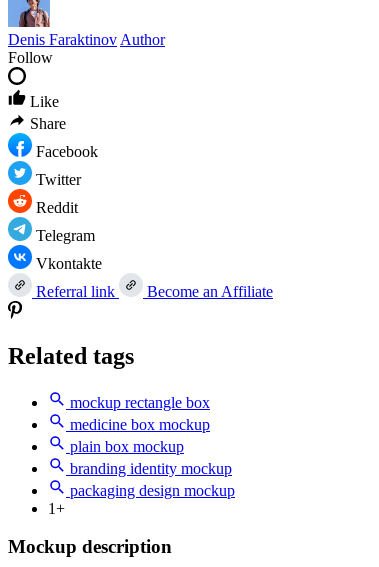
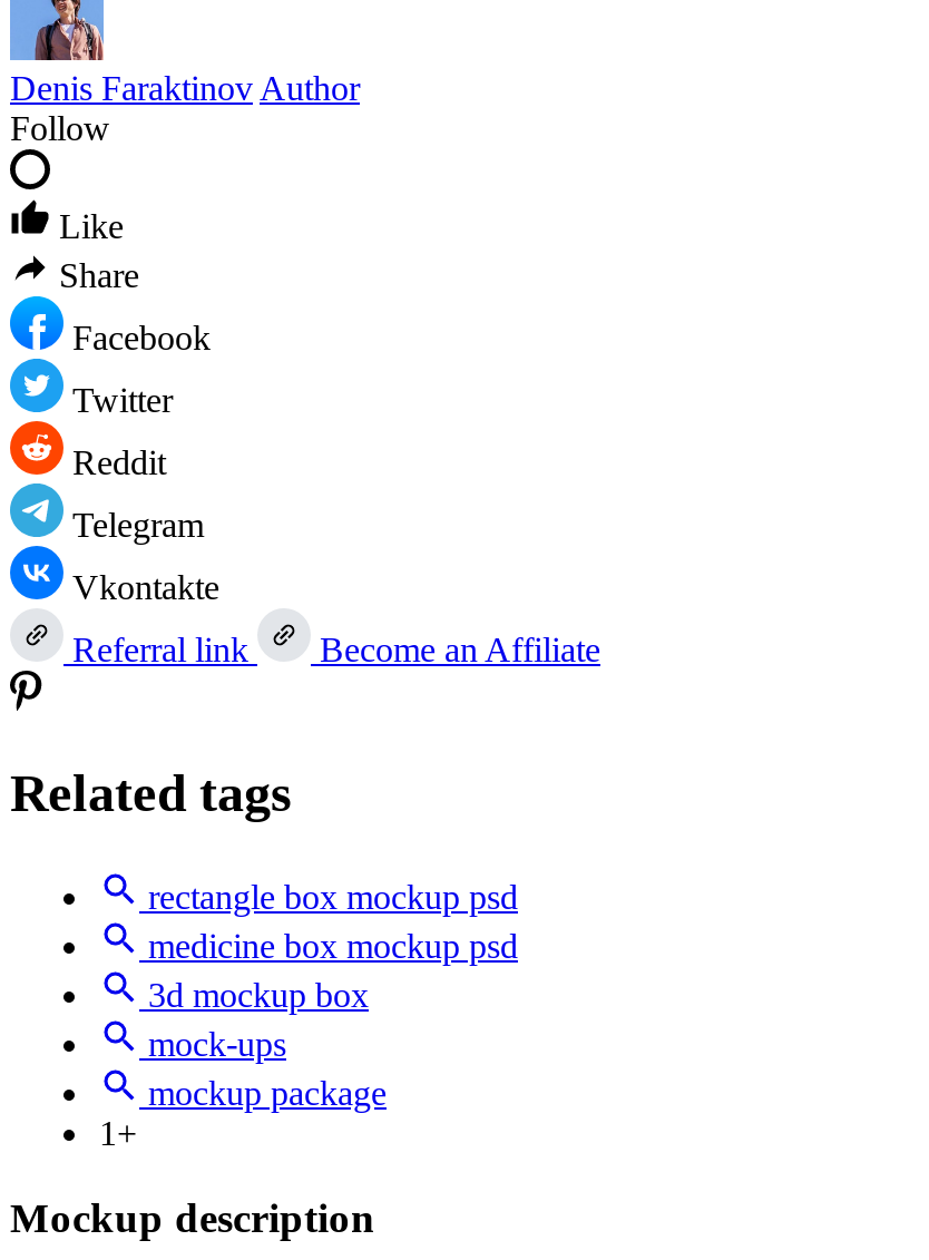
[66,394,235,499] mockup rectangle box | medicine box mockup | plain box mockup | branding identity mockup | packaging design mockup -> [139,877,518,1111] rectangle box mockup psd | medicine box mockup psd | 3d mockup box | mock-ups | mockup package

